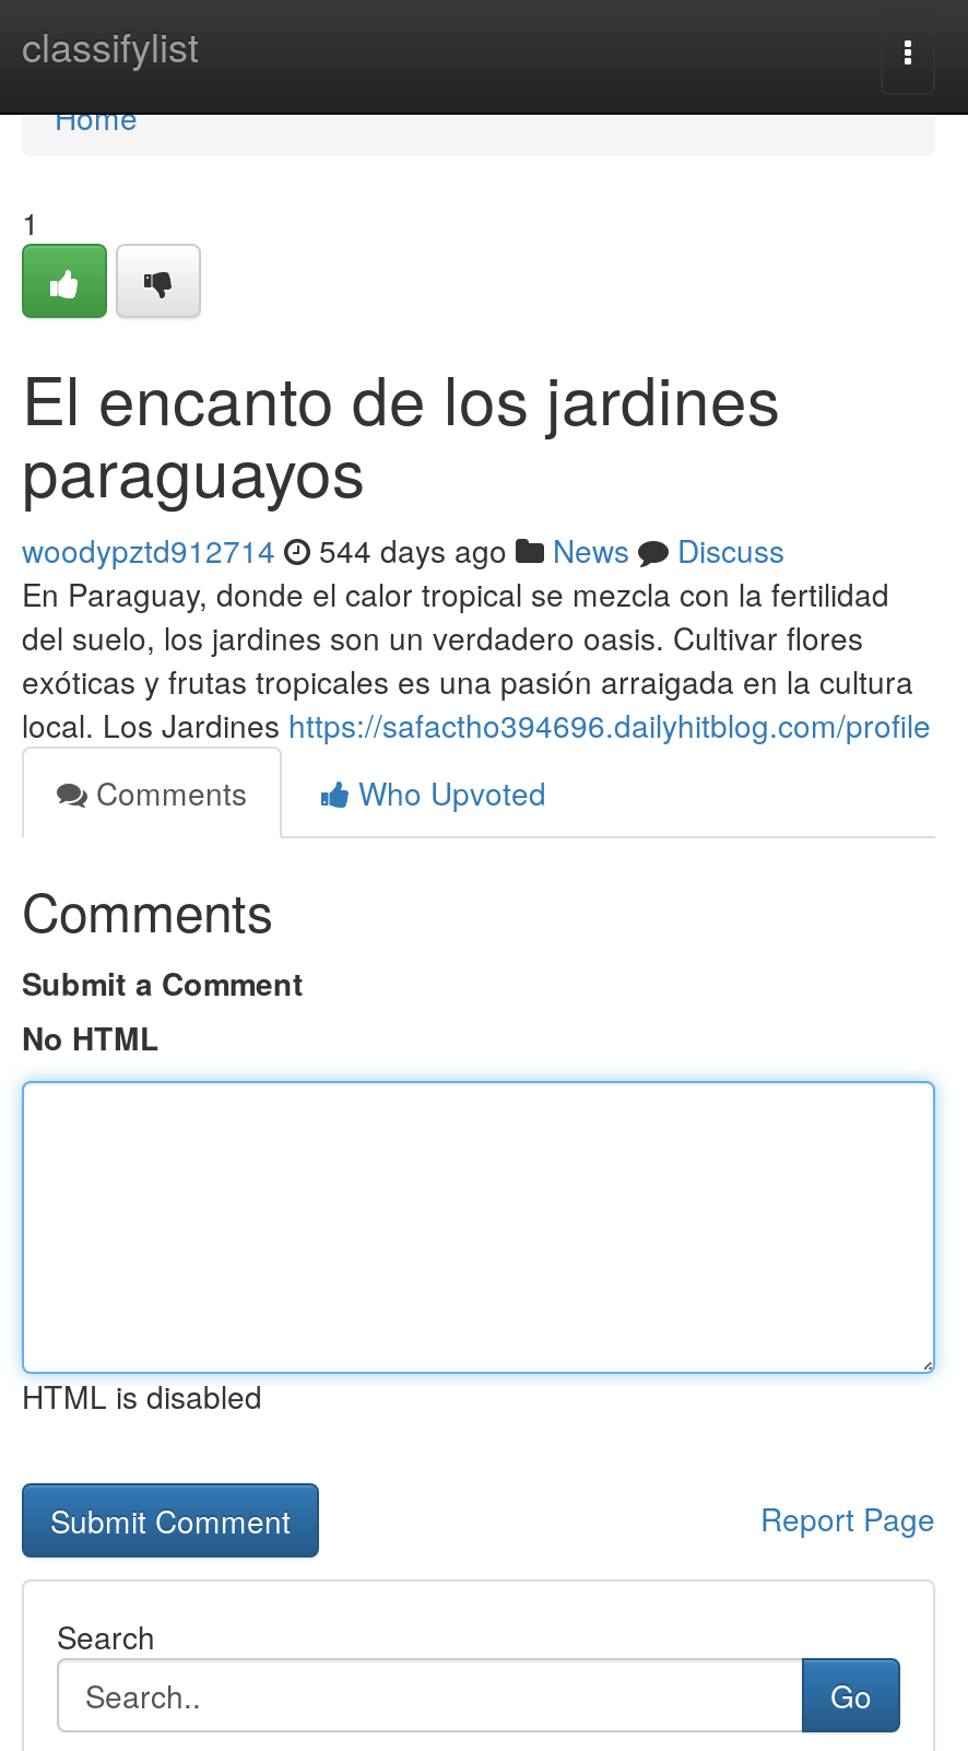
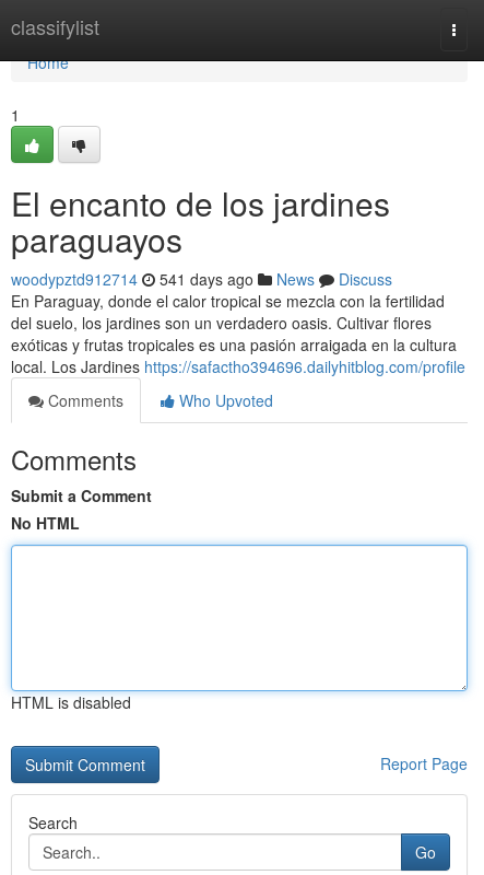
[22,528,784,572] woodypztd912714 544 days ago News Discuss -> [11,268,392,290] woodypztd912714 541 days ago News Discuss

